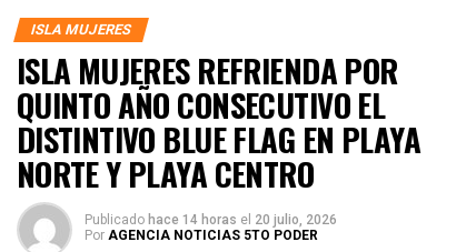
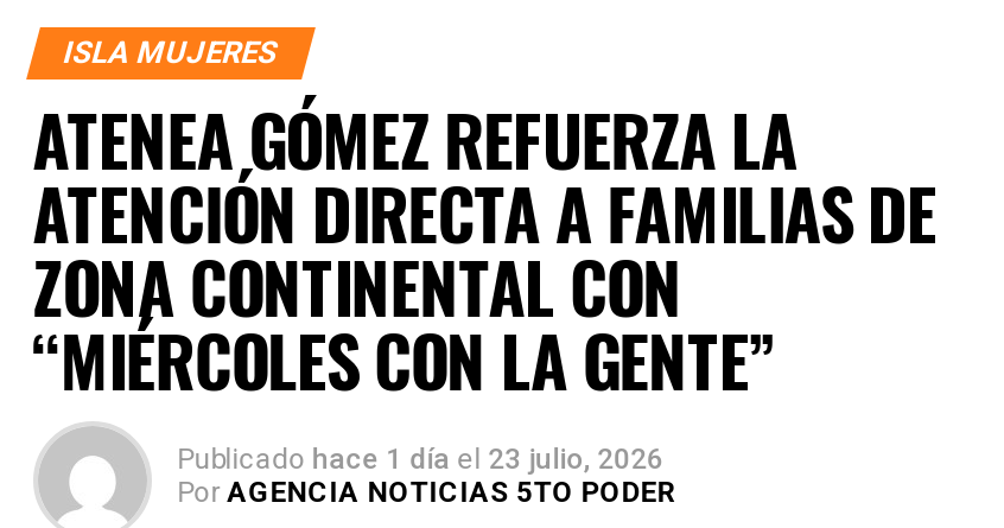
[16,47,420,228] ISLA MUJERES REFRIENDA POR | QUINTO AÑO CONSECUTIVO EL | DISTINTIVO BLUE FLAG EN PLAYA | NORTE Y PLAYA CENTRO | Publicado hace 14 horas el 20 julio, 2026 -> [33,90,936,477] ATENEA GÓMEZ REFUERZA LA | ATENCIÓN DIRECTA A FAMILIAS DE | ZONA CONTINENTAL CON | “MIÉRCOLES CON LA GENTE” | Publicado hace 1 día el 23 julio, 2026

